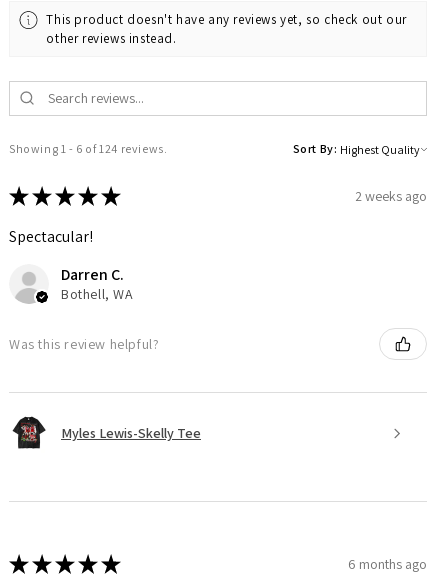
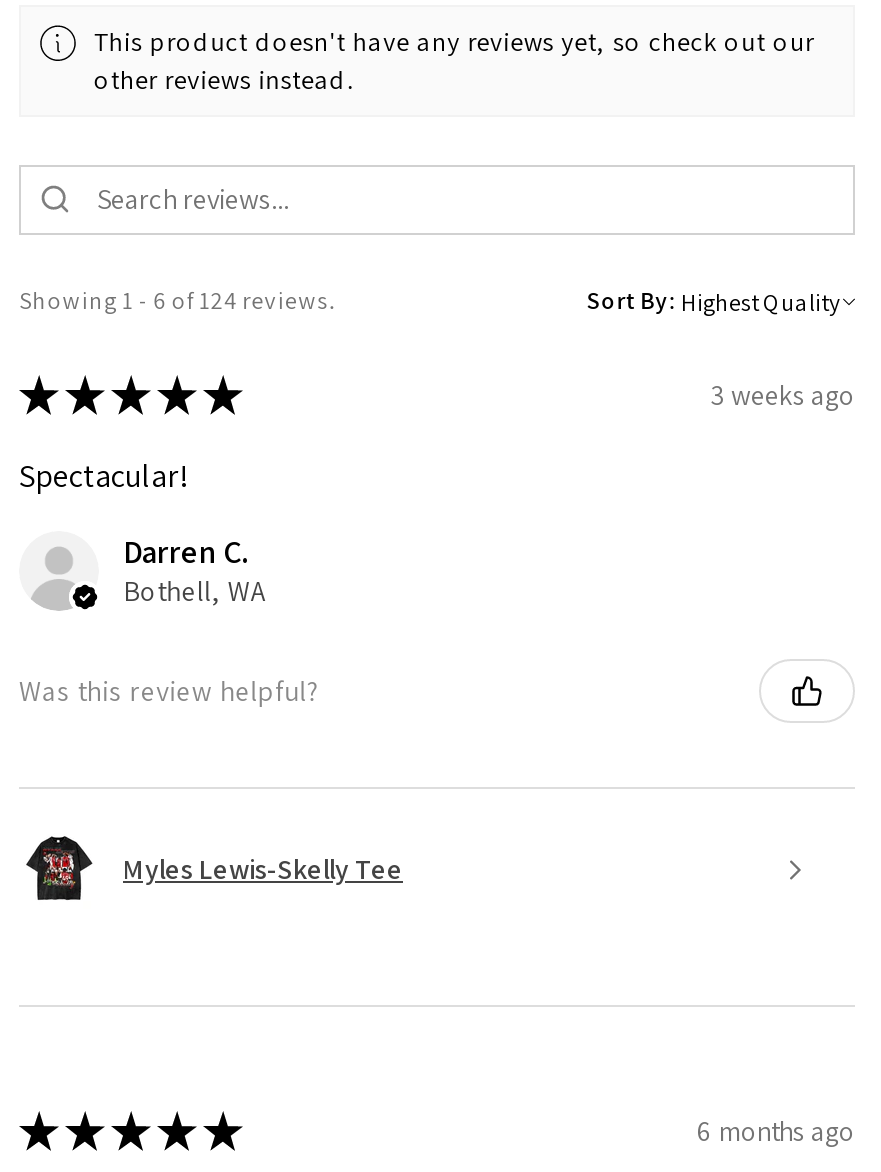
[355,186,427,204] 2 weeks ago -> [711,376,855,412] 3 weeks ago

